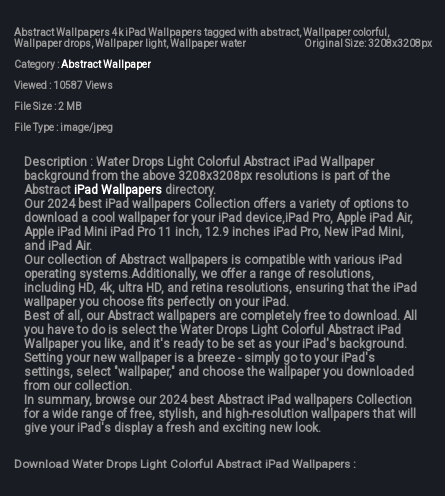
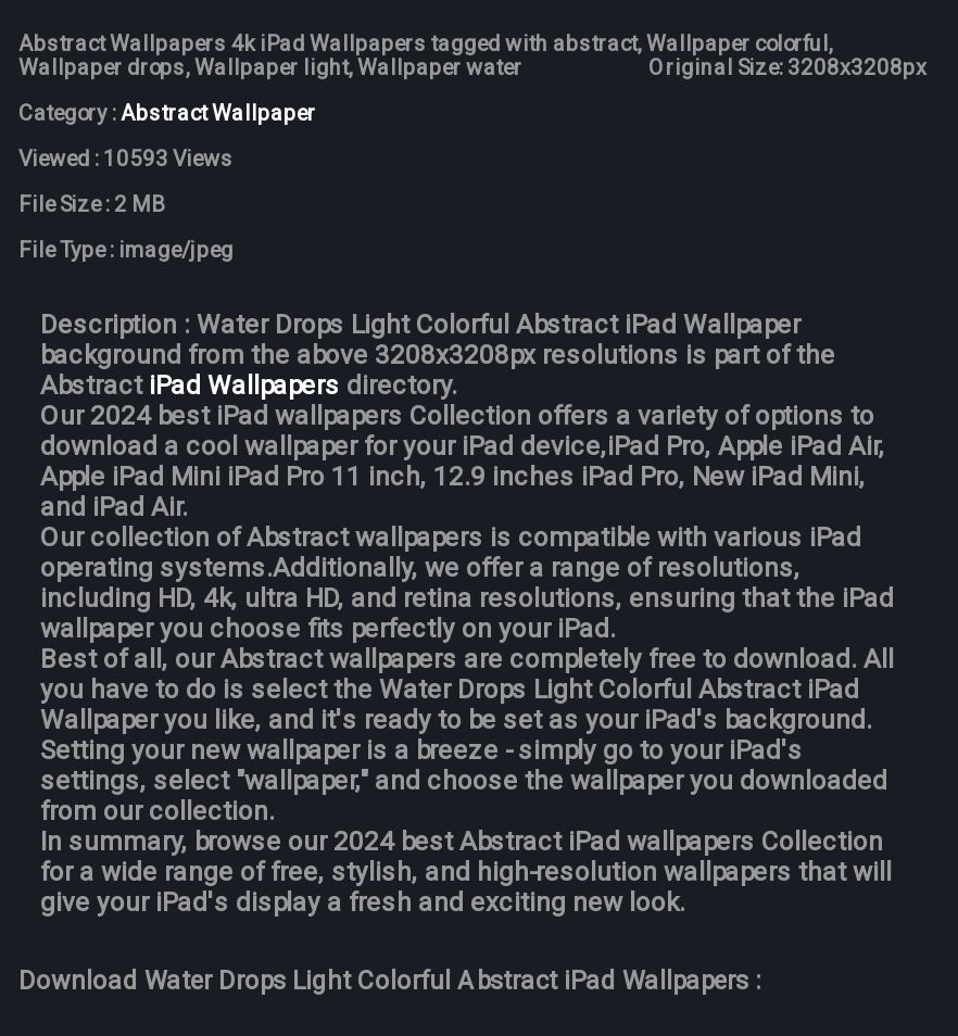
[14,80,113,91] Viewed : 10587 Views -> [18,146,234,170] Viewed : 10593 Views

